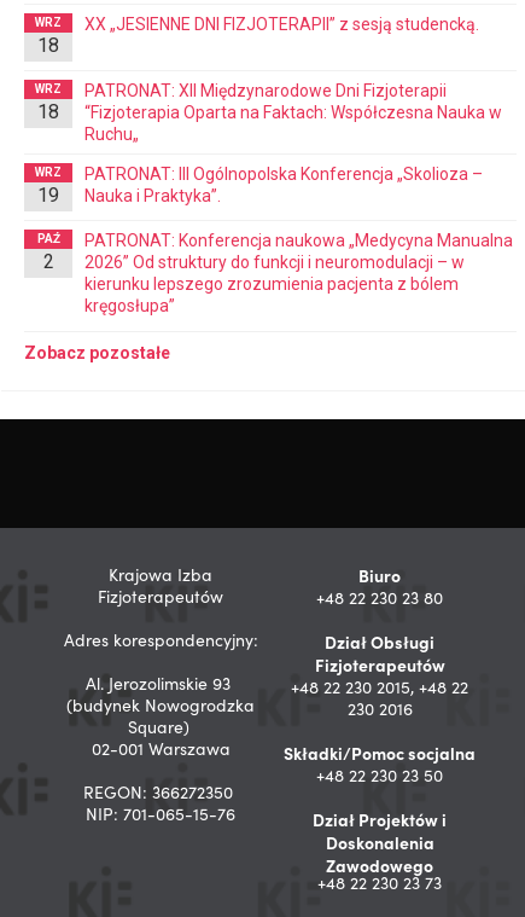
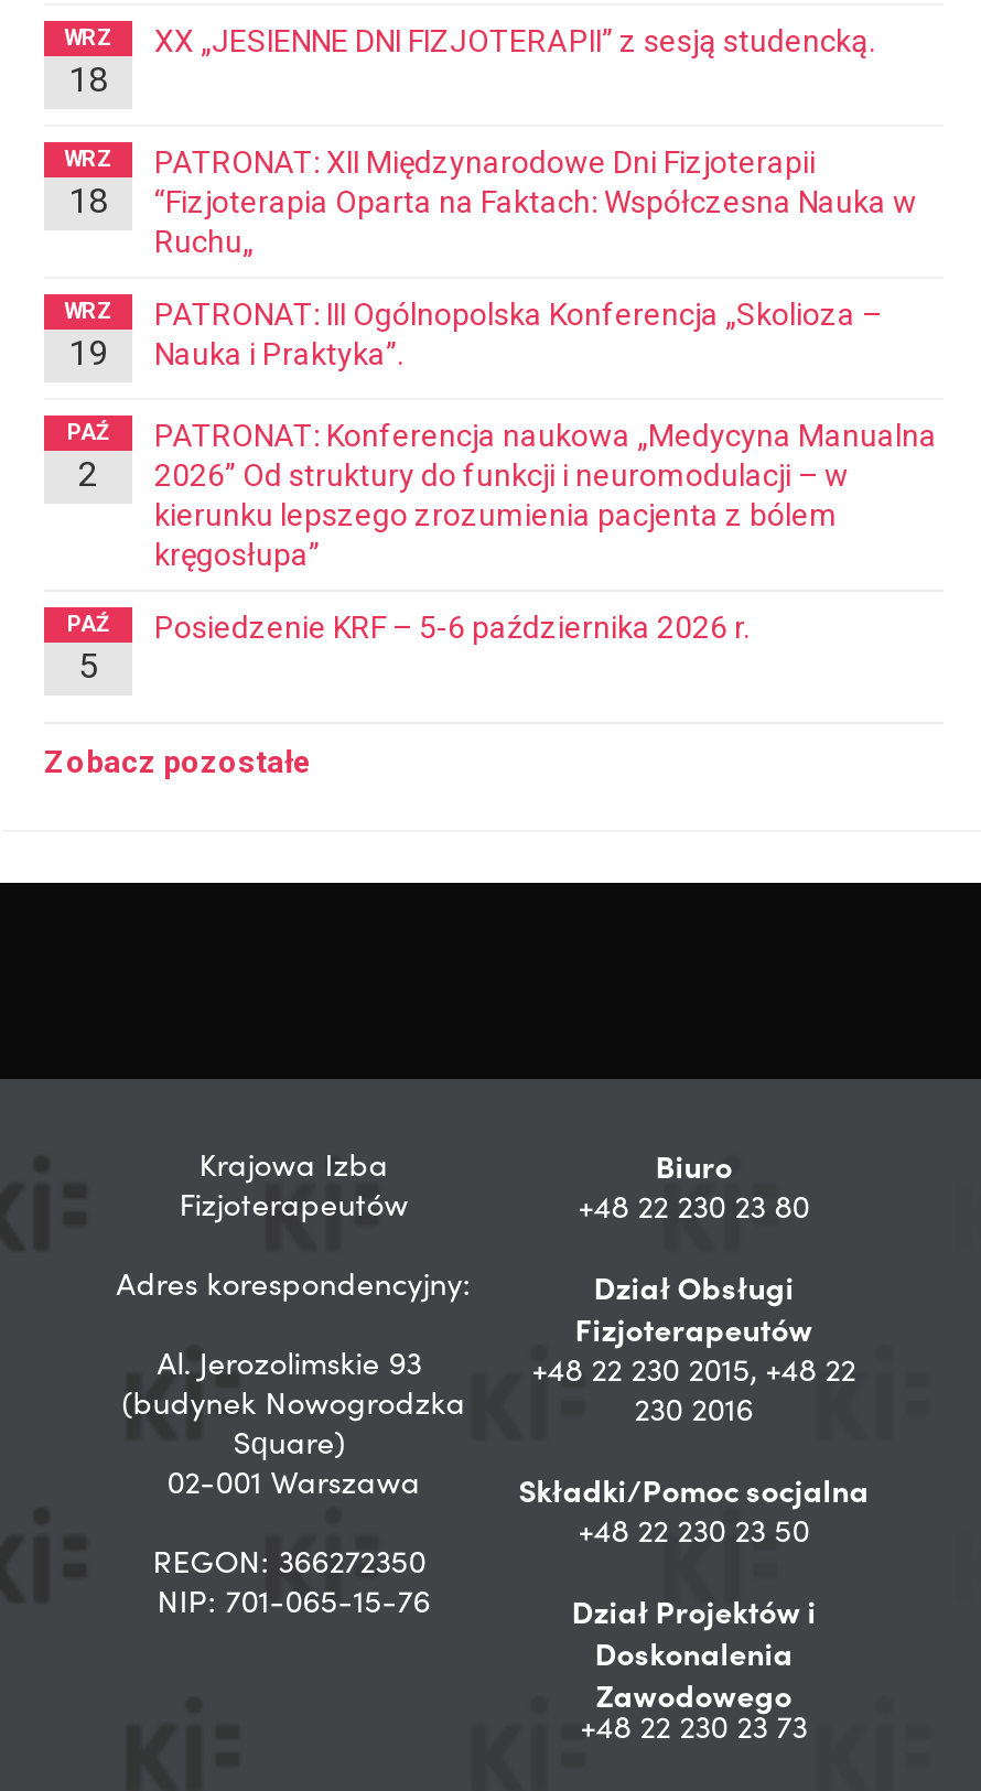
none -> [67,612,109,687] PAŹ | 5
none -> [154,609,750,645] Posiedzenie KRF – 5-6 października 2026 r.

